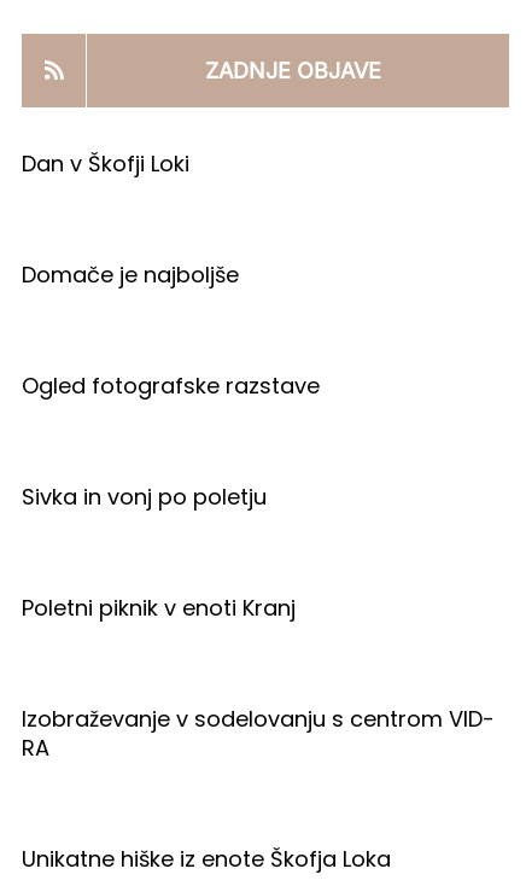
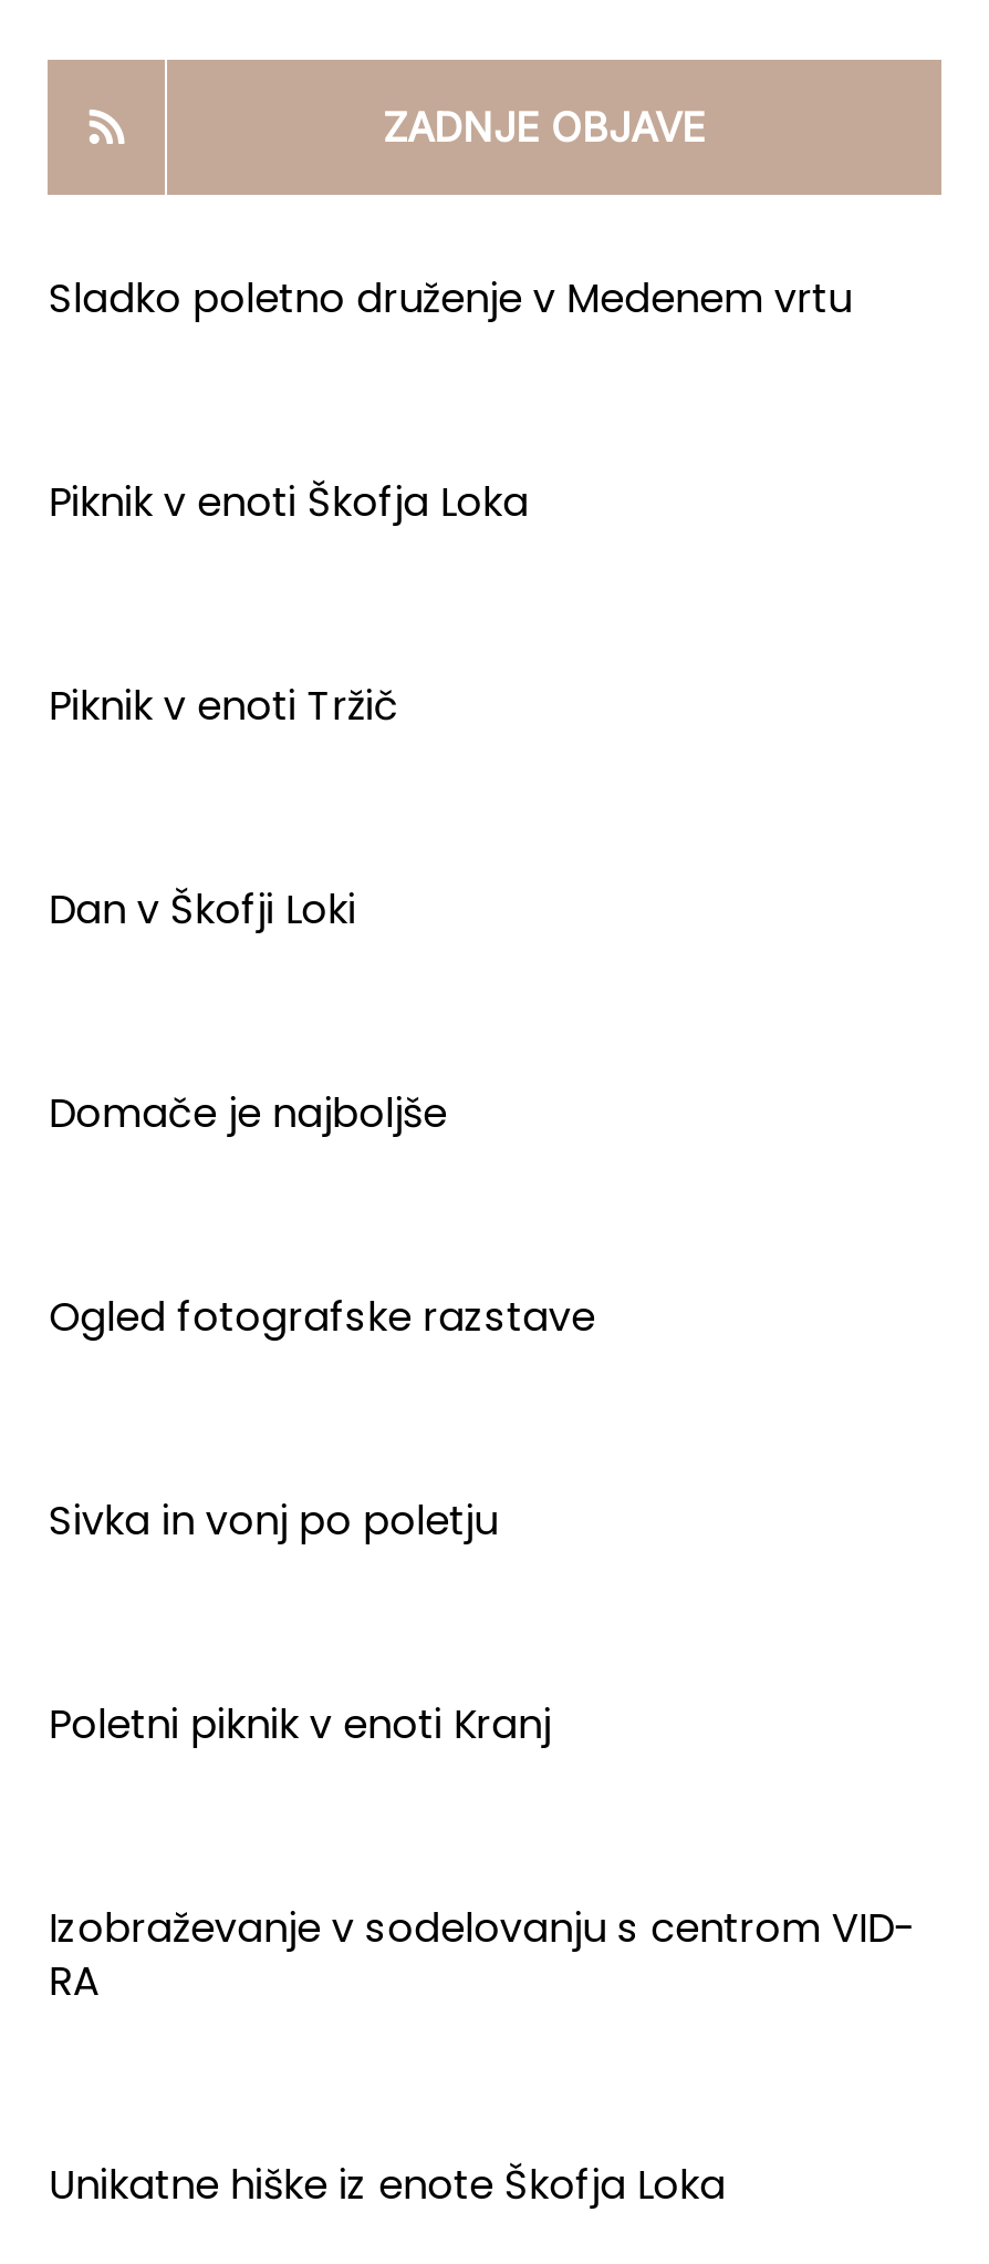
none -> [48,270,852,325] Sladko poletno druženje v Medenem vrtu
none -> [48,474,529,529] Piknik v enoti Škofja Loka
none -> [48,678,409,733] Piknik v enoti Tržič

